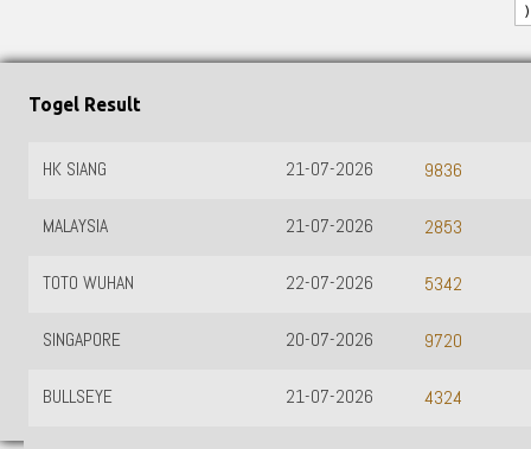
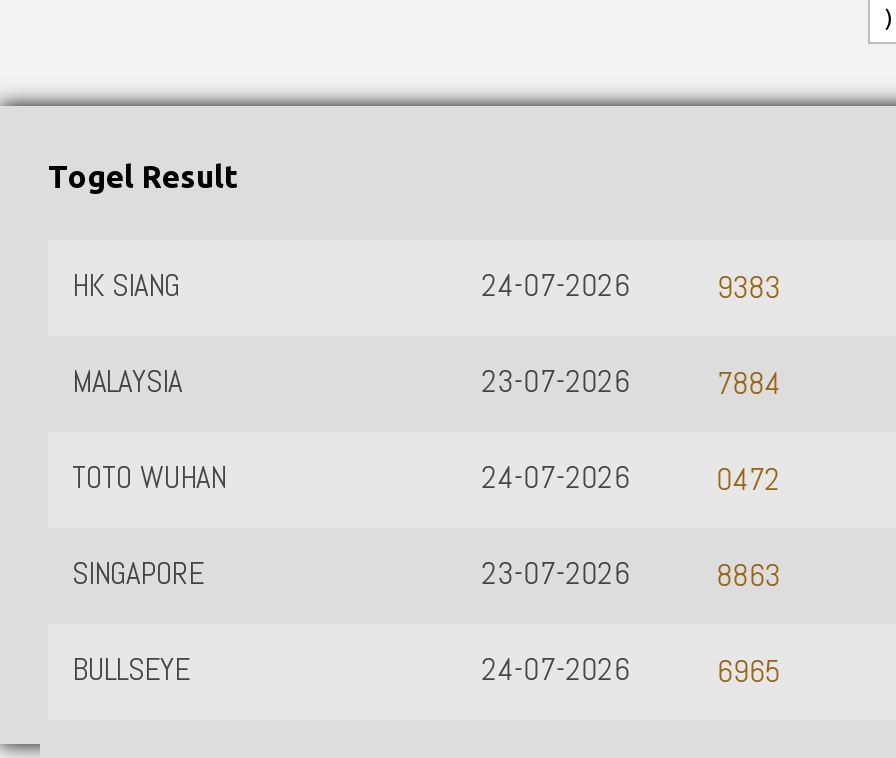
[285,158,373,182] 21-07-2026 -> [481,267,629,307] 24-07-2026
[425,159,463,182] 9836 -> [717,268,781,308] 9383
[285,215,373,239] 21-07-2026 -> [481,363,629,403] 23-07-2026
[425,215,463,239] 2853 -> [717,364,781,404] 7884
[285,272,373,295] 22-07-2026 -> [481,459,629,499] 24-07-2026
[425,272,463,296] 5342 -> [717,460,781,500] 0472
[285,329,373,352] 20-07-2026 -> [481,555,629,595] 23-07-2026
[425,329,463,353] 9720 -> [717,556,781,596] 8863
[285,386,373,409] 21-07-2026 -> [481,651,629,691] 24-07-2026
[425,386,463,410] 4324 -> [717,652,781,692] 6965

